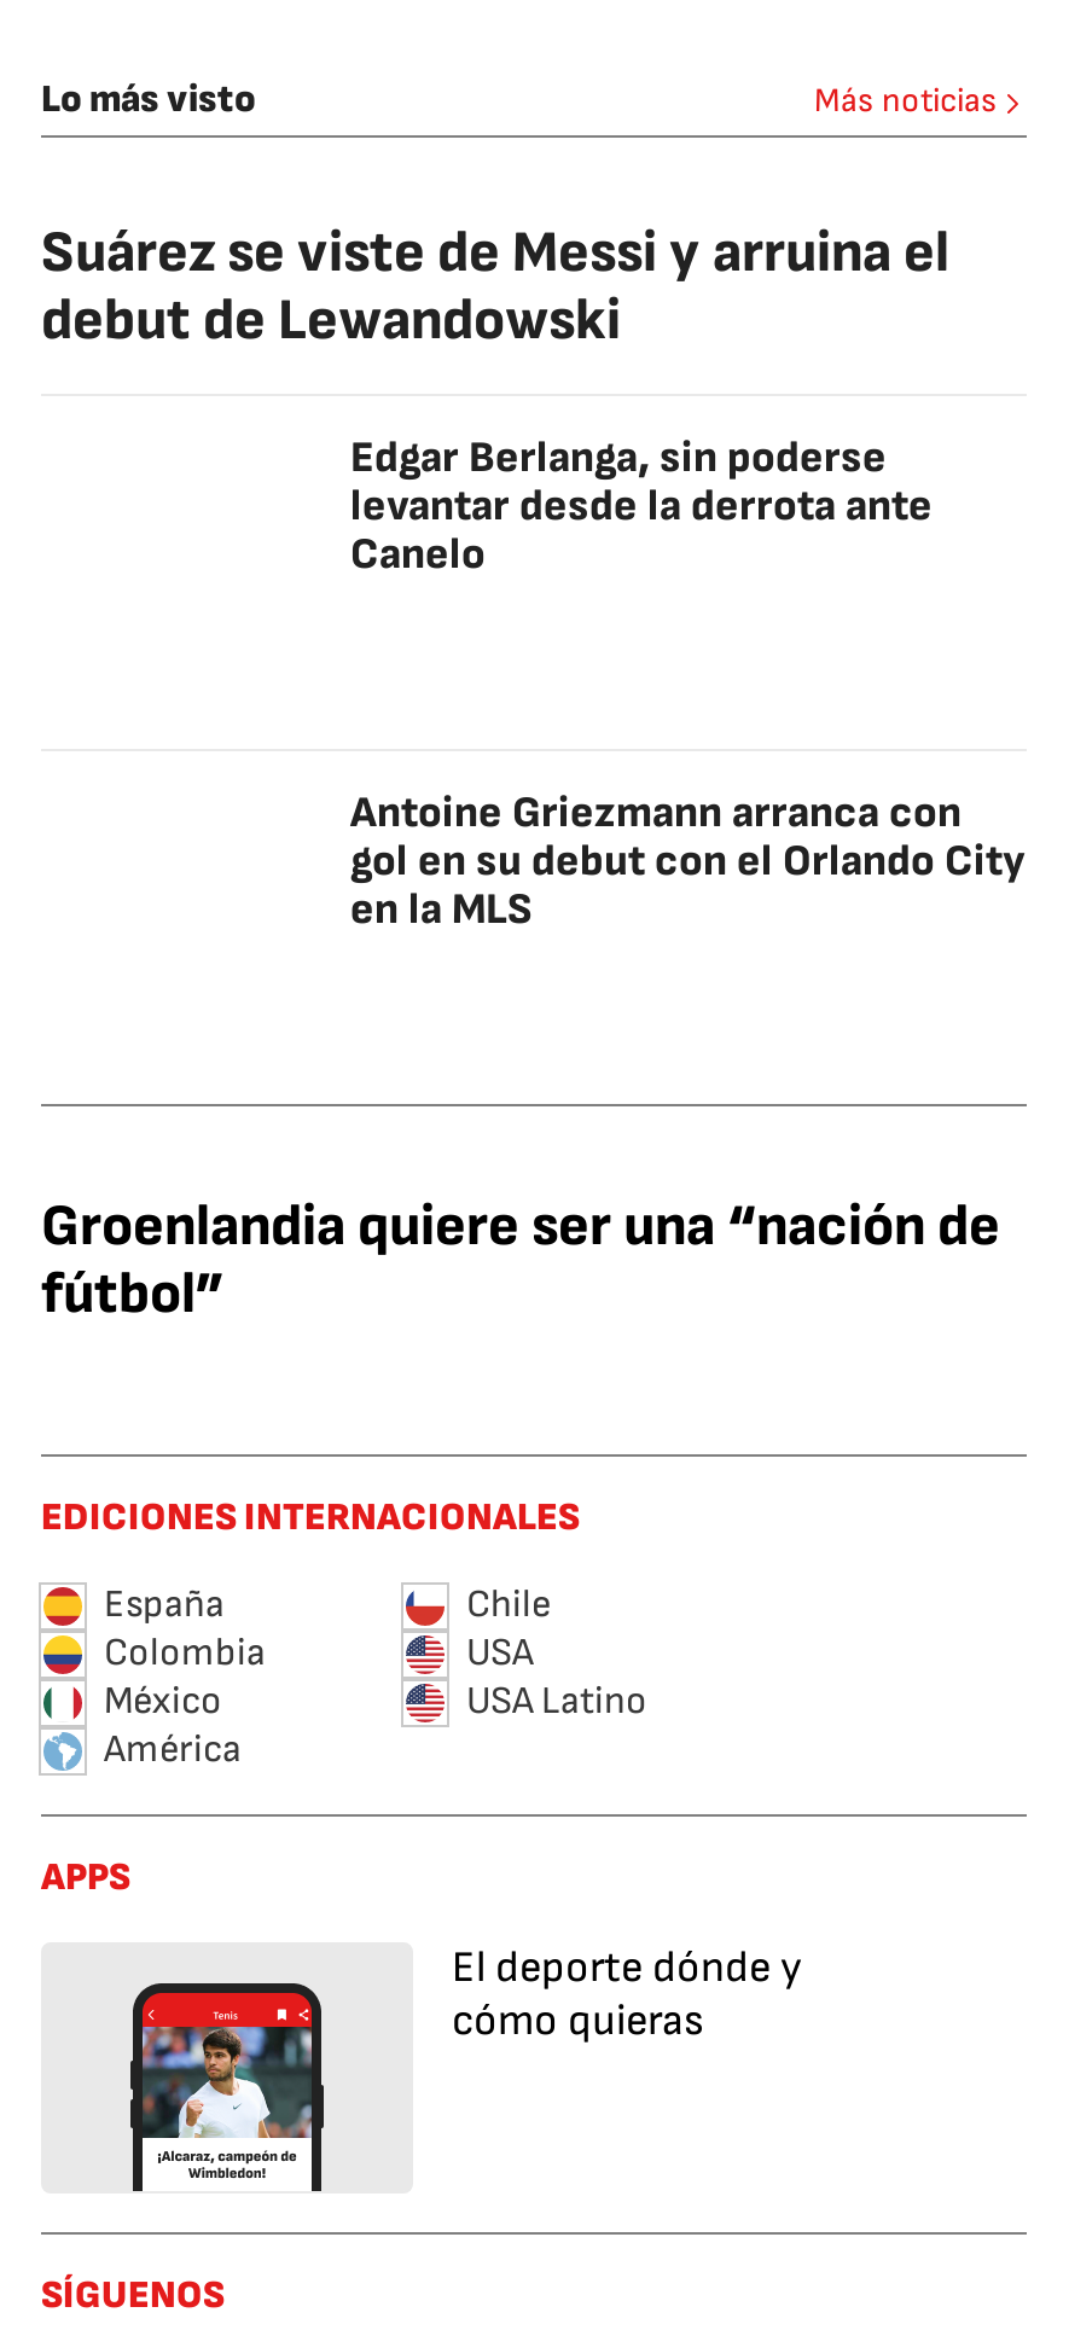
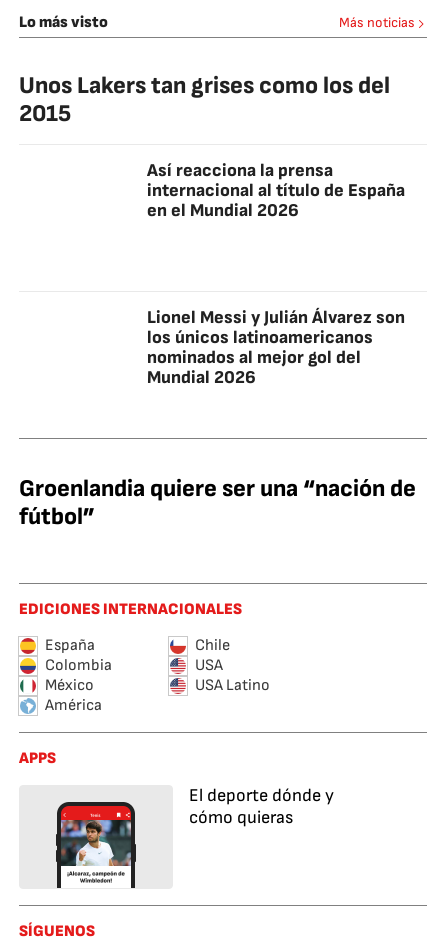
[41,217,949,355] Suárez se viste de Messi y arruina el | debut de Lewandowski -> [19,71,390,128] Unos Lakers tan grises como los del | 2015
[350,432,933,580] Edgar Berlanga, sin poderse | levantar desde la derrota ante | Canelo -> [147,160,405,221] Así reacciona la prensa | internacional al título de España | en el Mundial 2026
[350,788,1024,935] Antoine Griezmann arranca con | gol en su debut con el Orlando City | en la MLS -> [147,307,405,388] Lionel Messi y Julián Álvarez son | los únicos latinoamericanos | nominados al mejor gol del | Mundial 2026

